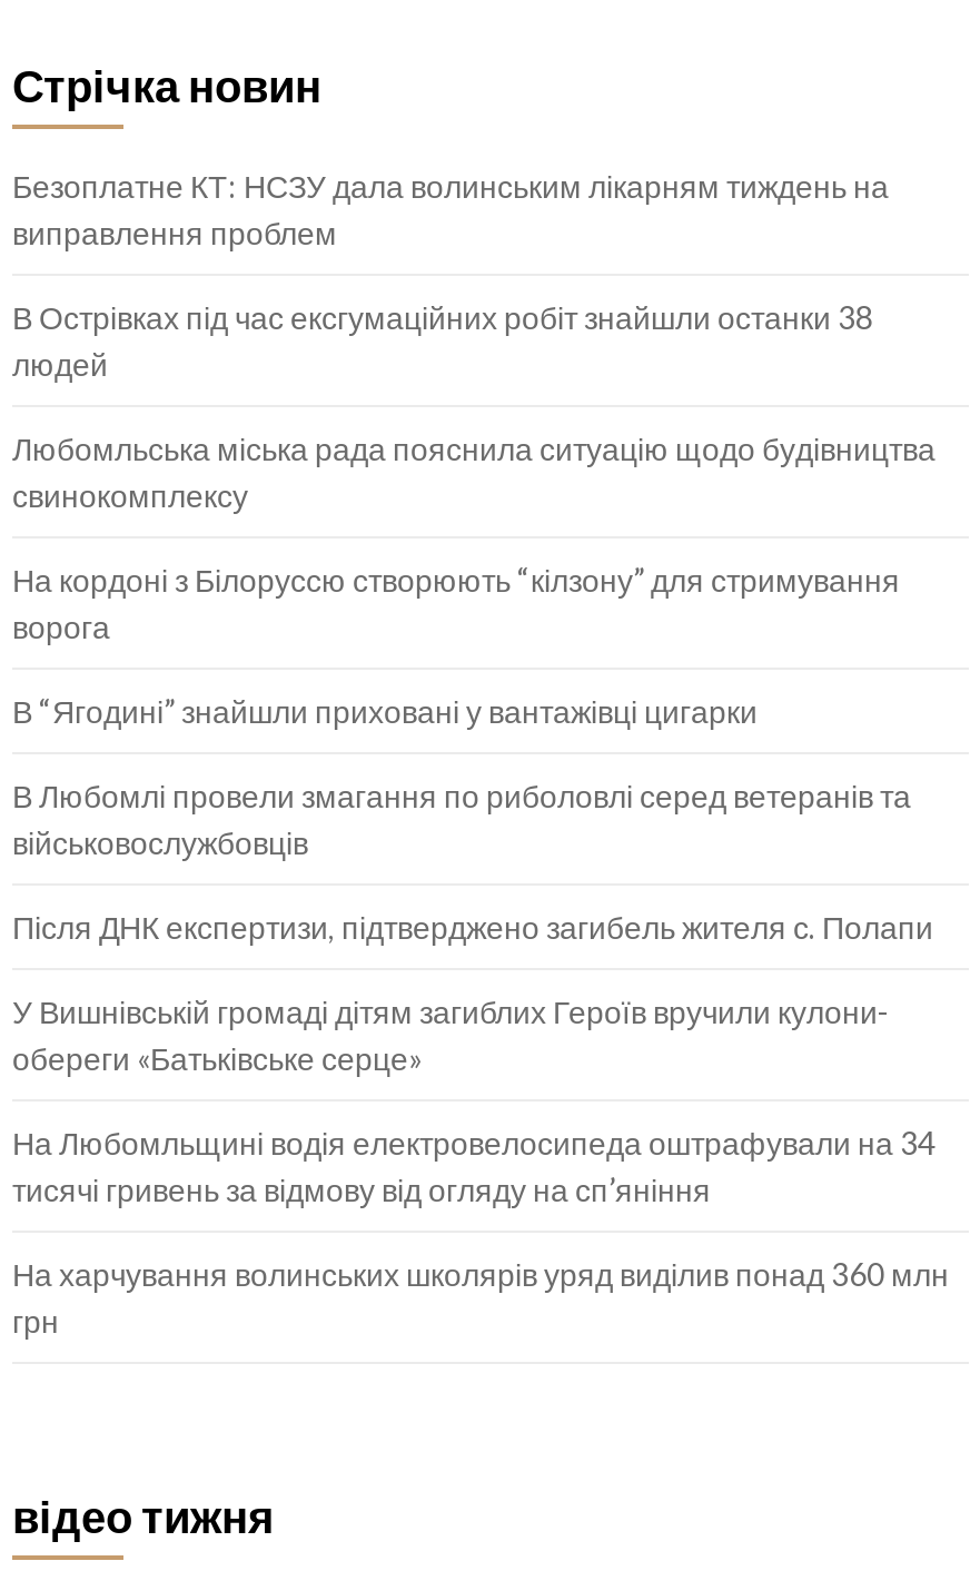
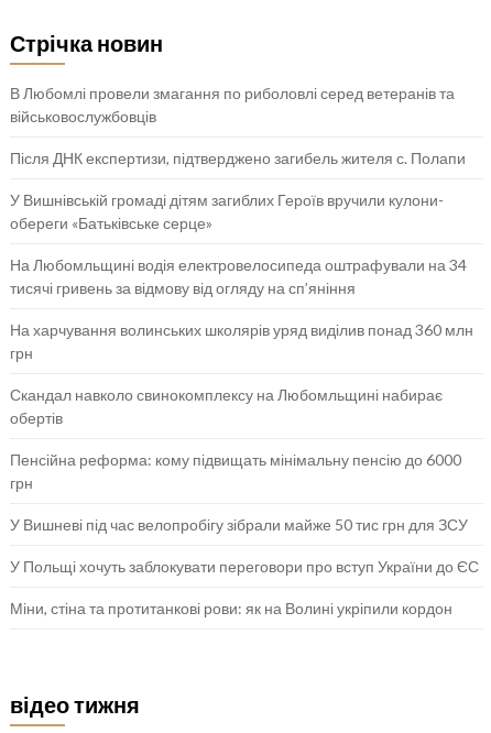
[12,166,936,729] Безоплатне КТ: НСЗУ дала волинським лікарням тиждень на | виправлення проблем | В Острівках під час ексгумаційних робіт знайшли останки 38 | людей | Любомльська міська рада пояснила ситуацію щодо будівництва | свинокомплексу | На кордоні з Білоруссю створюють “кілзону” для стримування | ворога | В “Ягодині” знайшли приховані у вантажівці цигарки -> none
moved [12,776,949,1339] -> [10,83,473,362]: В Любомлі провели змагання по риболовлі серед ветеранів та | військовослужбовців | Після ДНК експертизи, підтверджено загибель жителя с. Полапи | ... | На харчування волинських школярів уряд виділив понад 360 млн | грн
none -> [10,385,479,617] Скандал навколо свинокомплексу на Любомльщині набирає | обертів | Пенсійна реформа: кому підвищать мінімальну пенсію до 6000 | грн | У Вишневі під час велопробігу зібрали майже 50 тис грн для ЗСУ | У Польщі хочуть заблокувати переговори про вступ України до ЄС | Міни, стіна та протитанкові рови: як на Волині укріпили кордон

